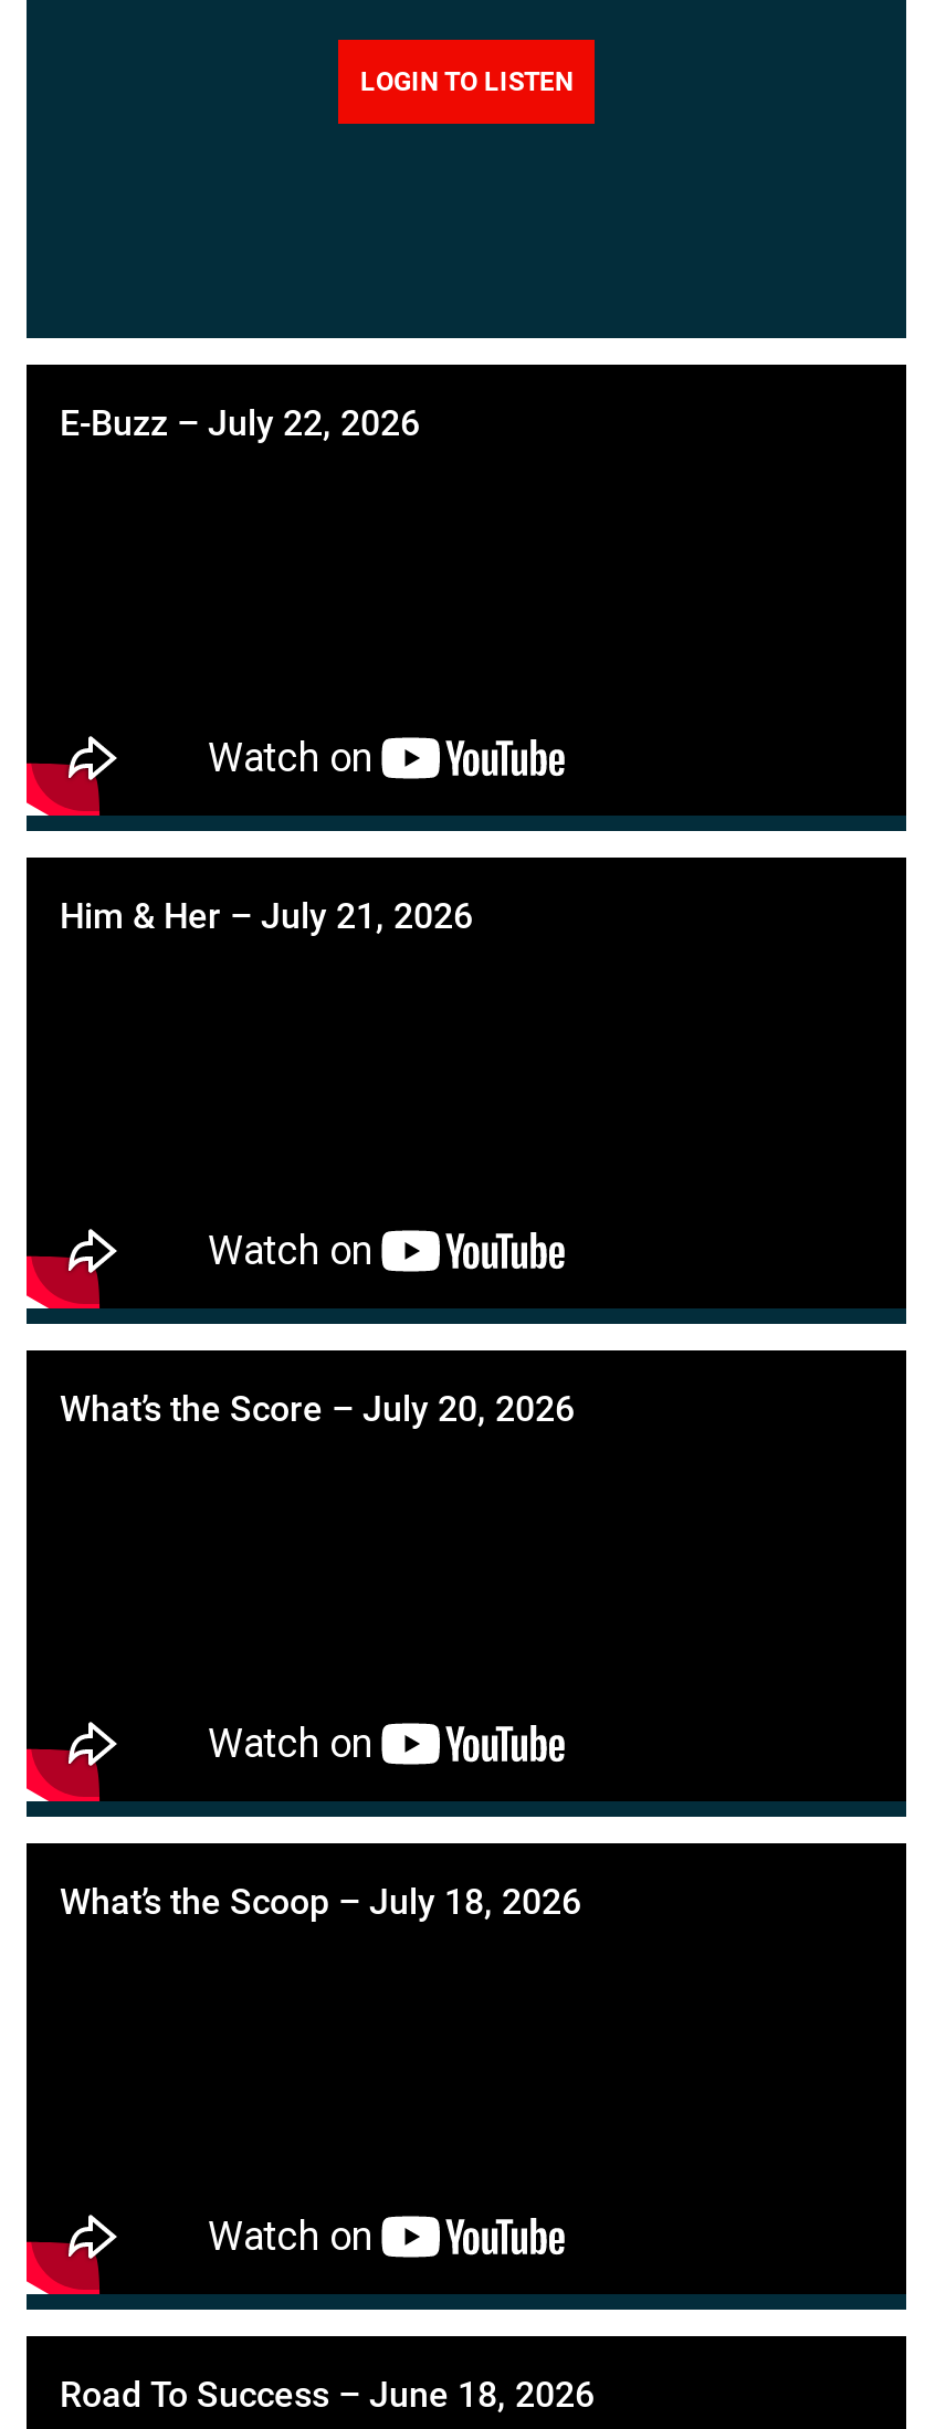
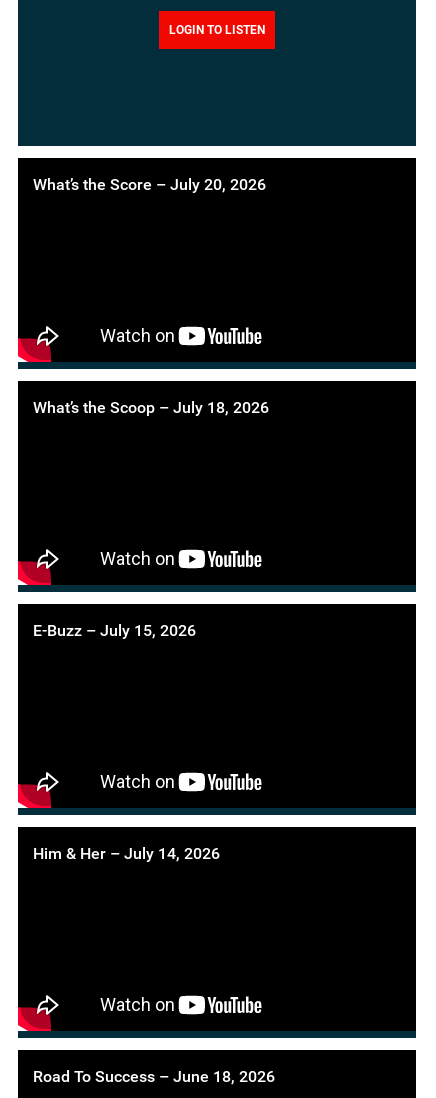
[60,402,420,444] E-Buzz – July 22, 2026 -> none
[60,895,473,937] Him & Her – July 21, 2026 -> none
moved [60,1388,581,1923] -> [33,175,269,417]: What’s the Score – July 20, 2026 | What’s the Scoop – July 18, 2026
none -> [33,621,196,640] E-Buzz – July 15, 2026
none -> [33,844,220,863] Him & Her – July 14, 2026

